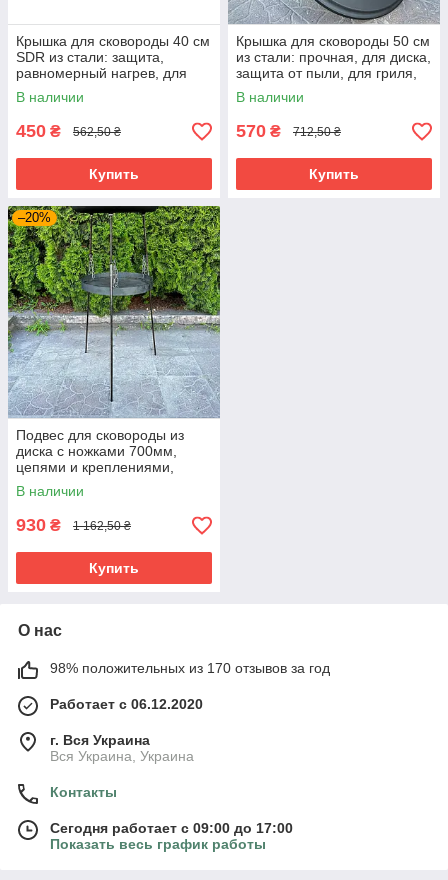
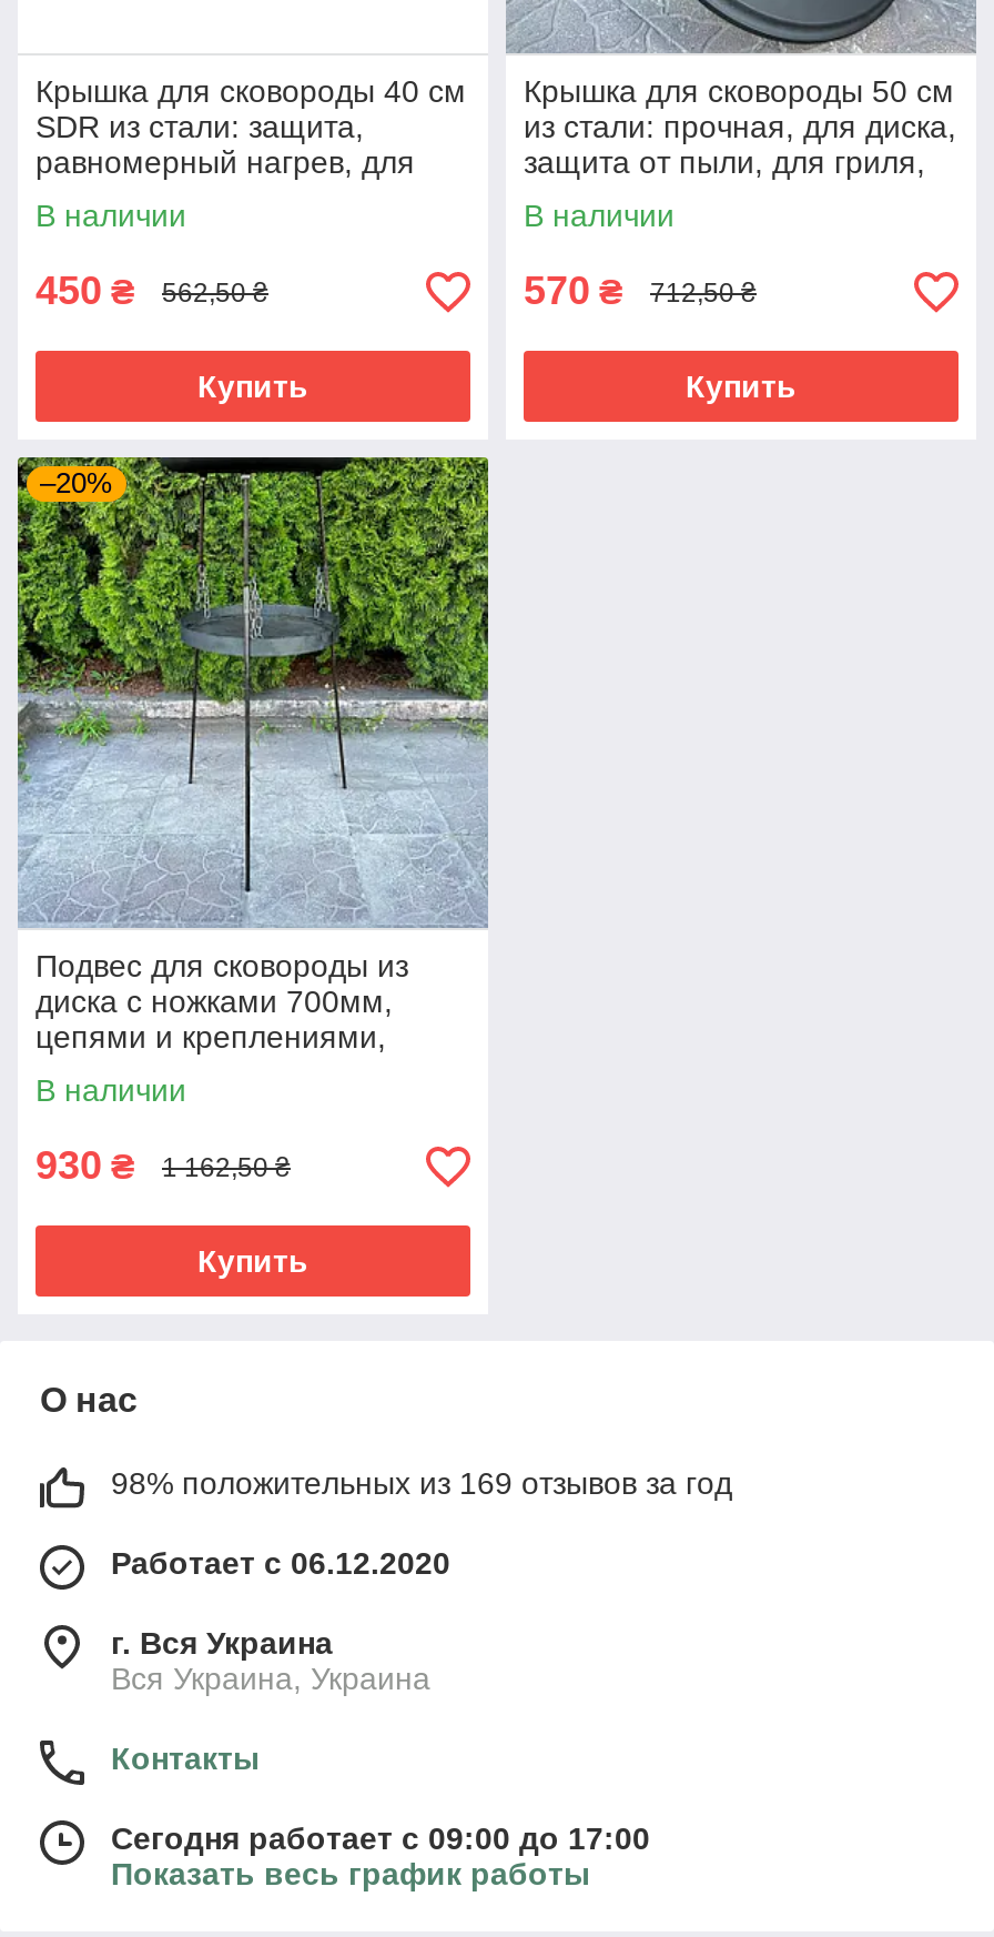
[50,660,330,676] 98% положительных из 170 отзывов за год -> [111,1465,732,1501] 98% положительных из 169 отзывов за год

